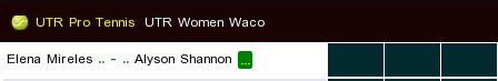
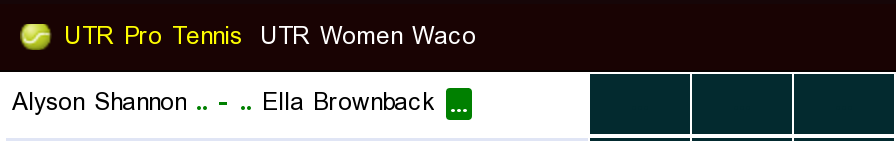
[7,49,250,70] Elena Mireles .. - .. Alyson Shannon ... -> [12,84,468,122] Alyson Shannon .. - .. Ella Brownback ...

